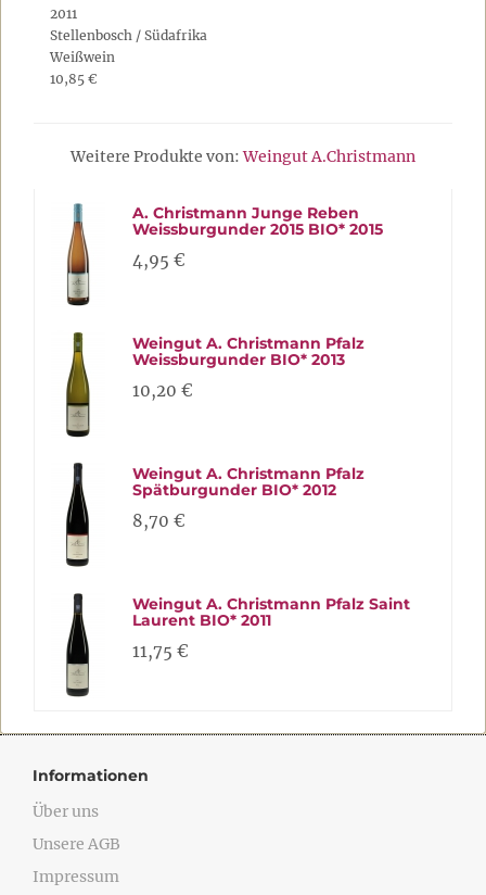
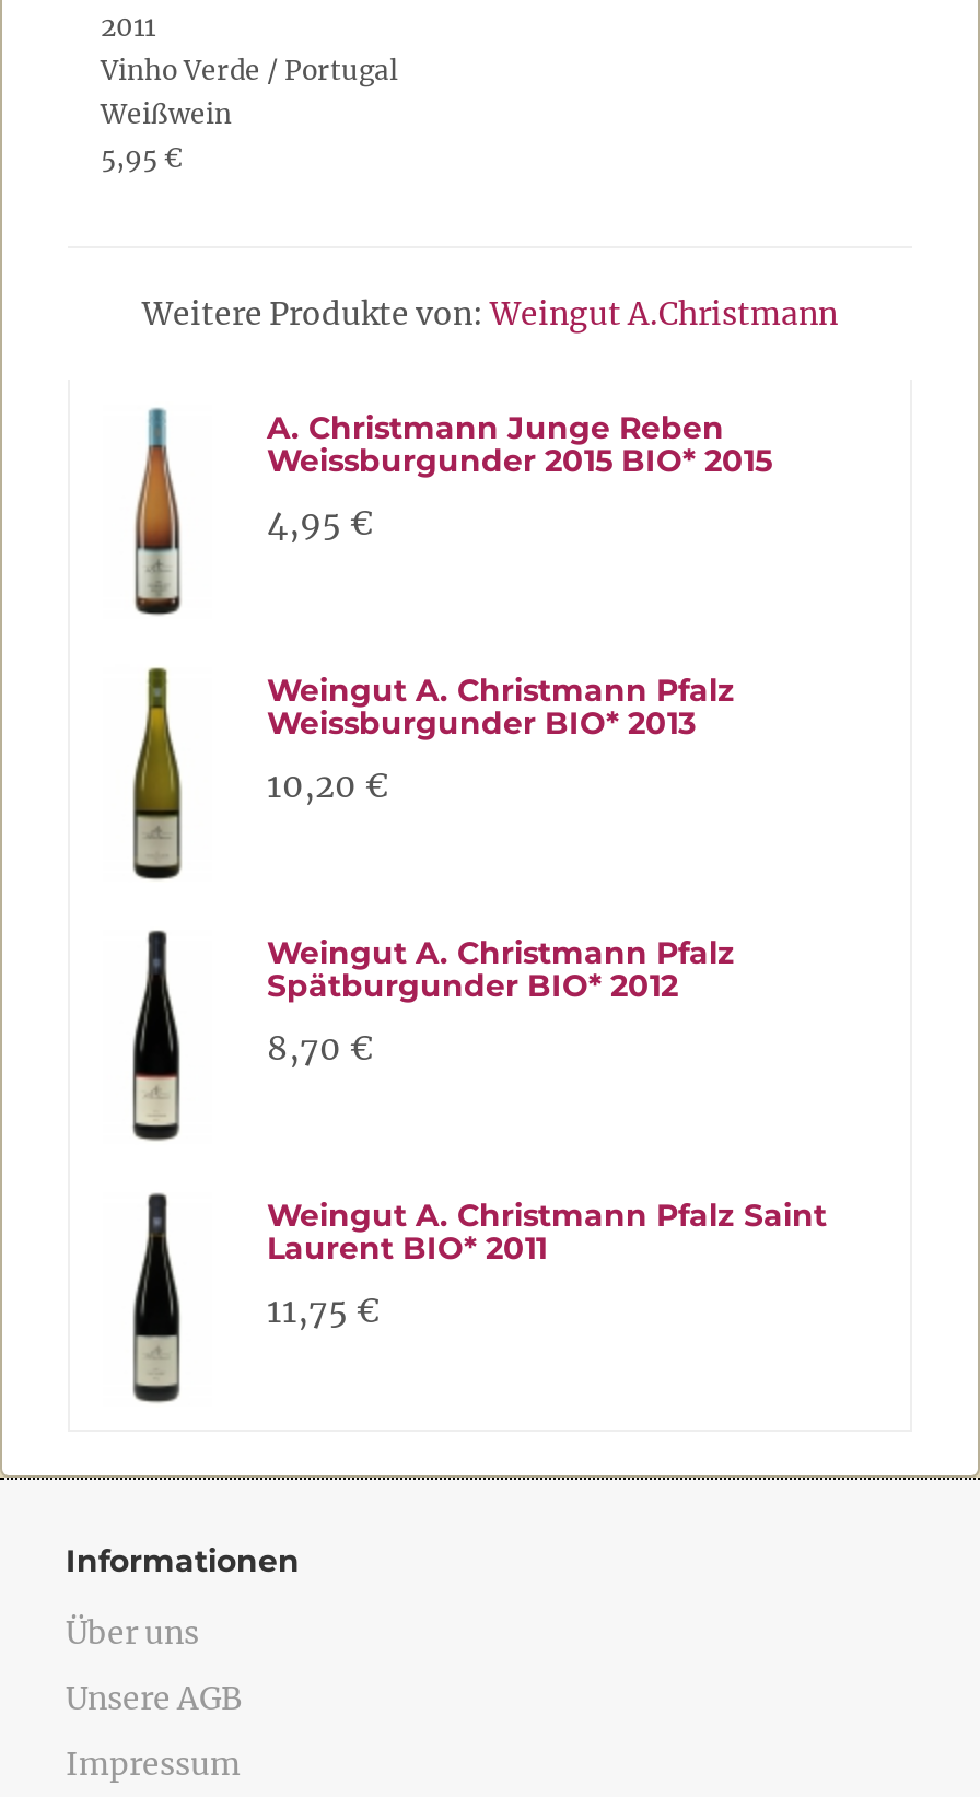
[50,27,207,43] Stellenbosch / Südafrika -> [101,54,398,86] Vinho Verde / Portugal
[50,71,97,87] 10,85 € -> [101,141,182,174] 5,95 €

